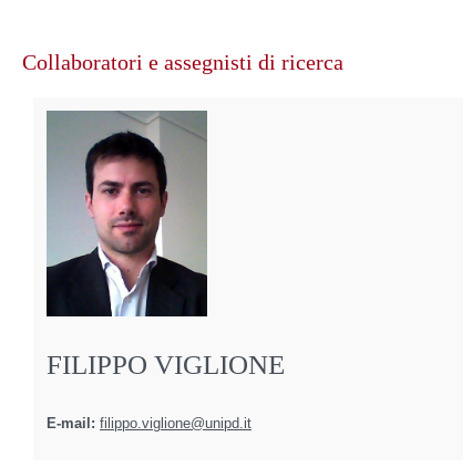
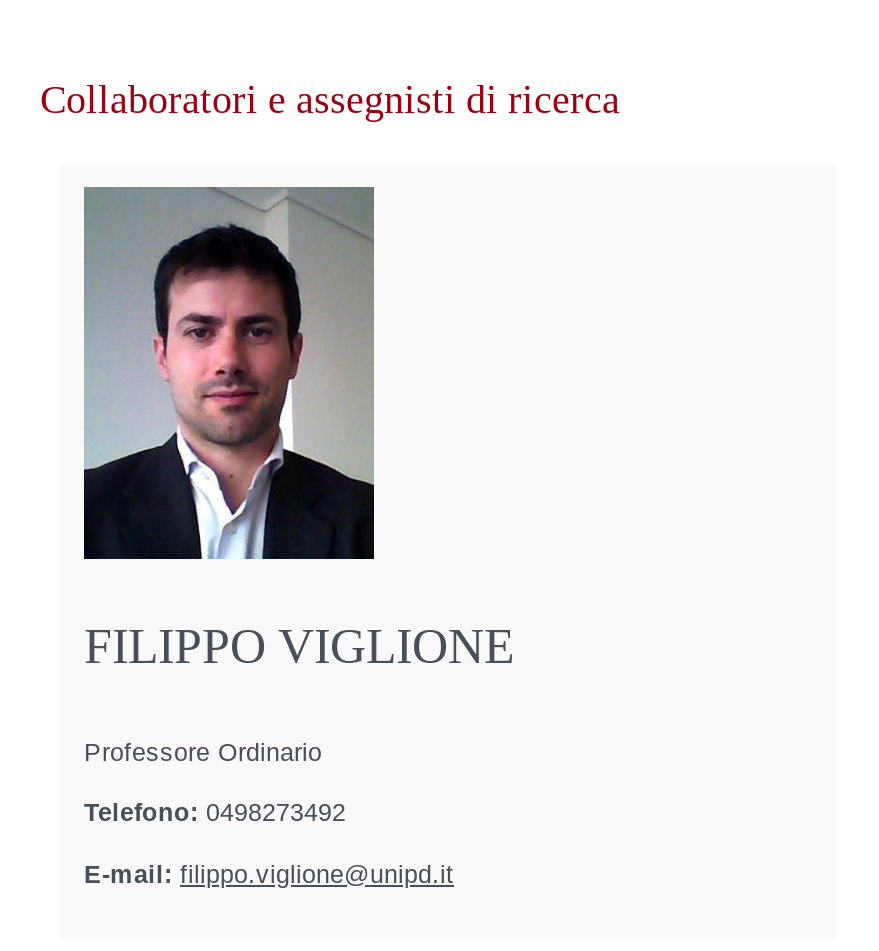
none -> [84,738,346,827] Professore Ordinario | Telefono: 0498273492

